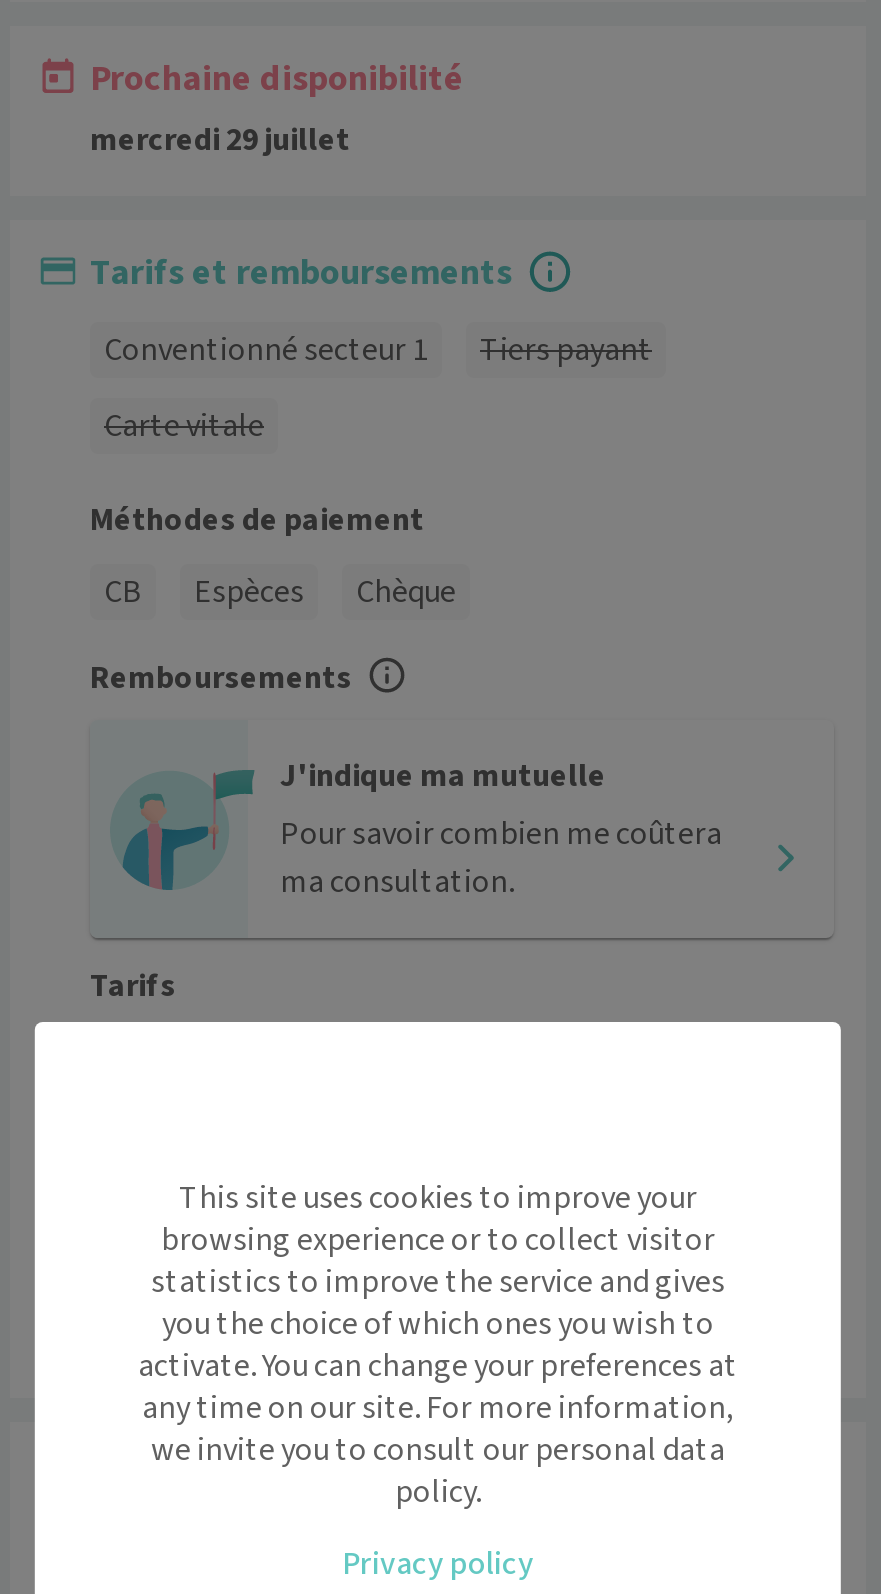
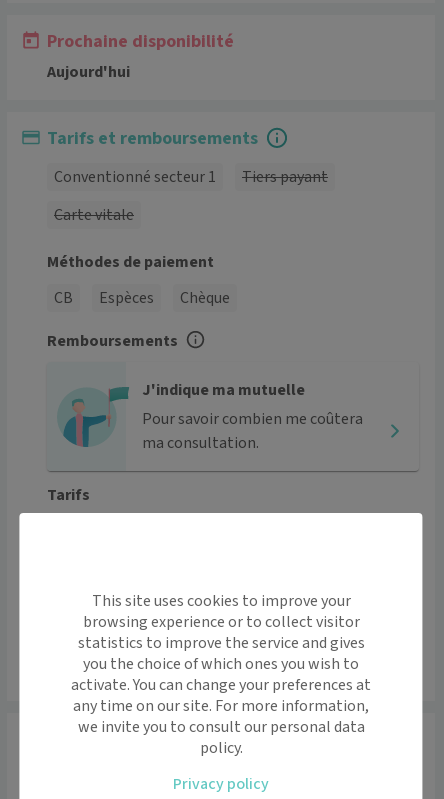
[90,118,350,162] mercredi 29 juillet -> [47,61,130,83] Aujourd'hui

